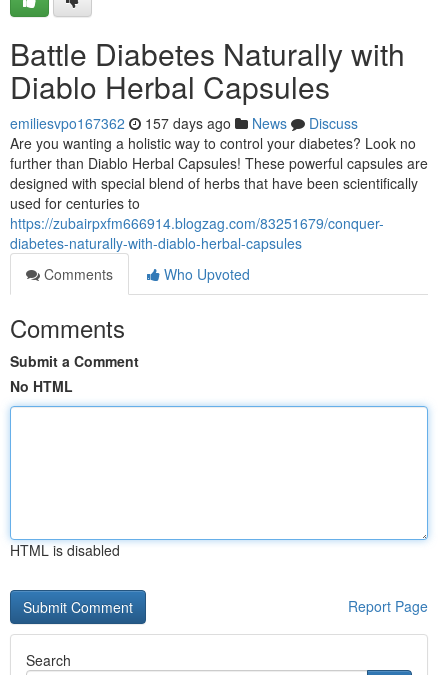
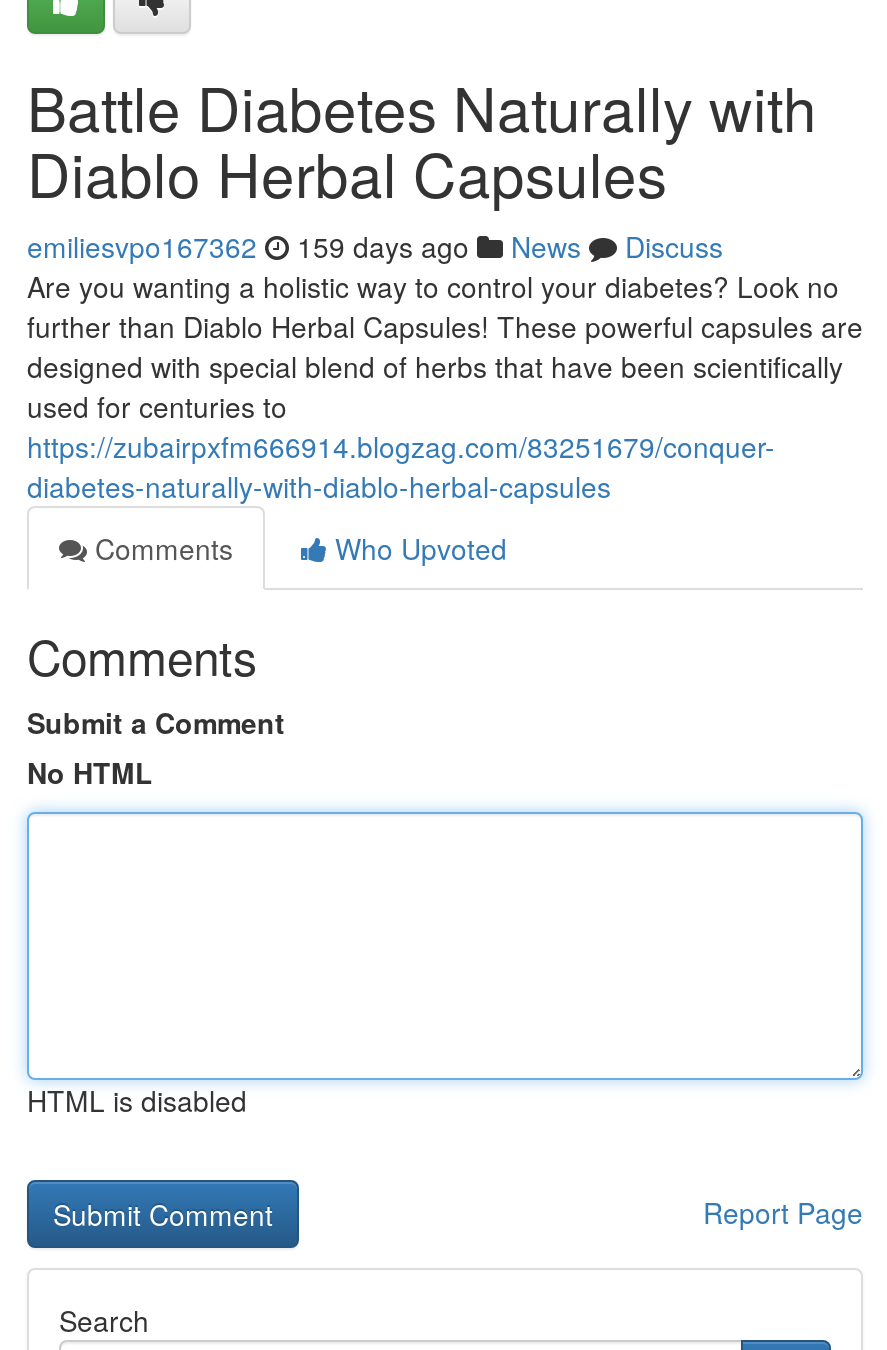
[10,113,358,133] emiliesvpo167362 157 days ago News Discuss -> [27,226,723,266] emiliesvpo167362 159 days ago News Discuss

